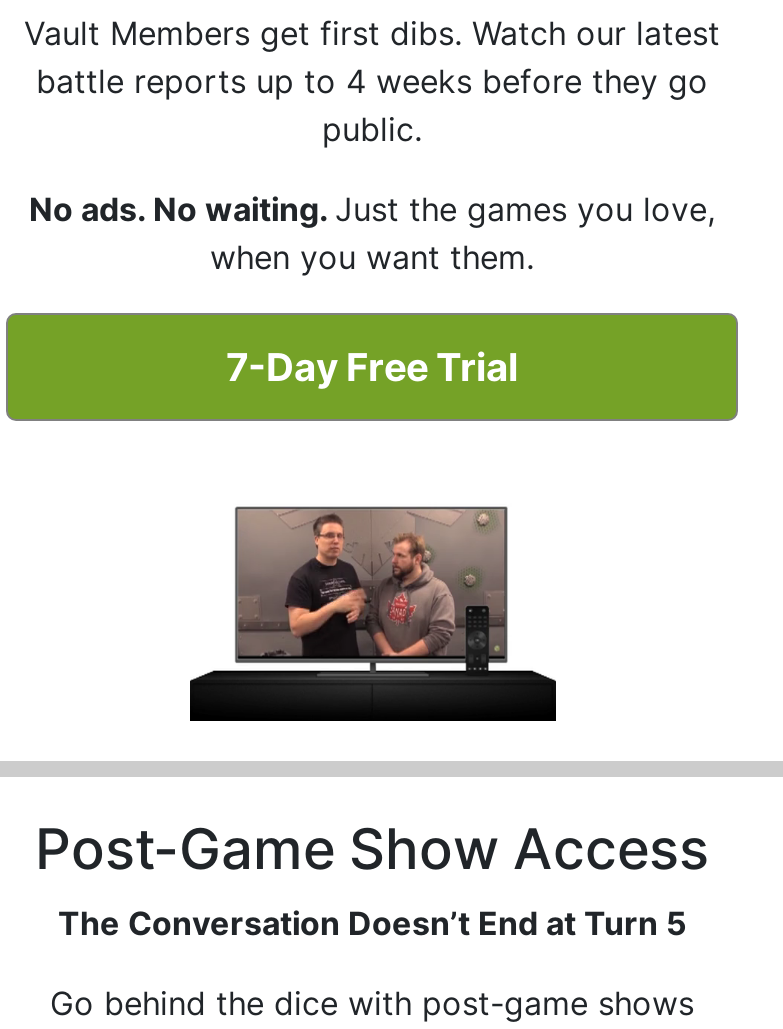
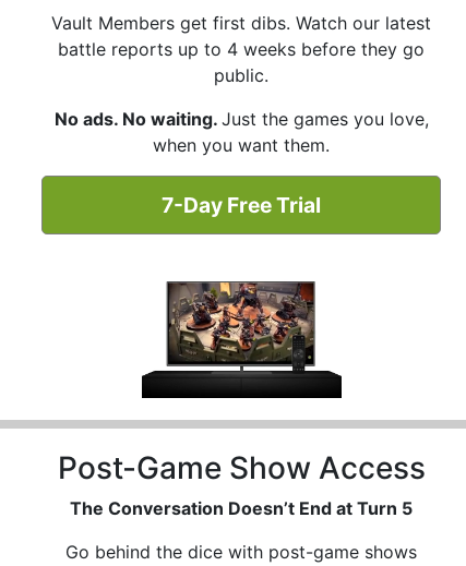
[236,509,506,657] [image] -> [167,282,314,364] [image]

